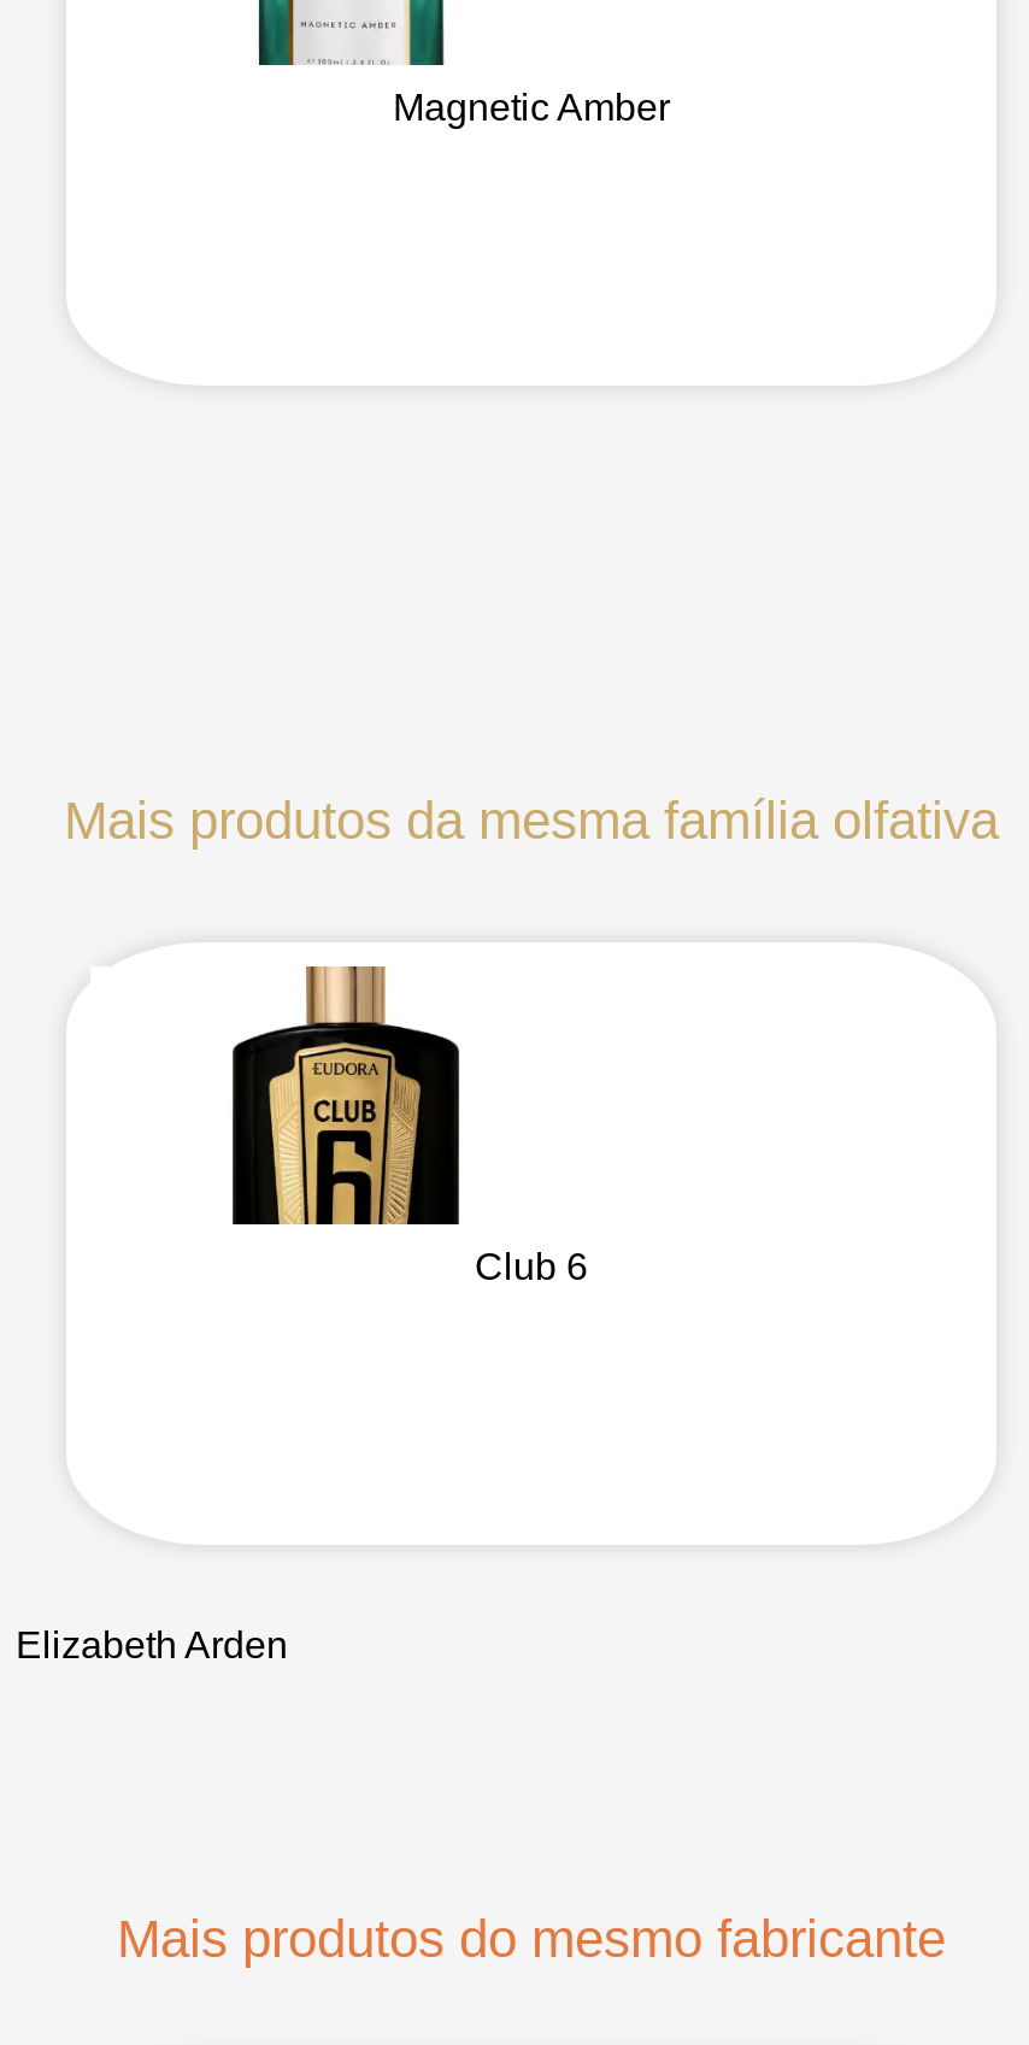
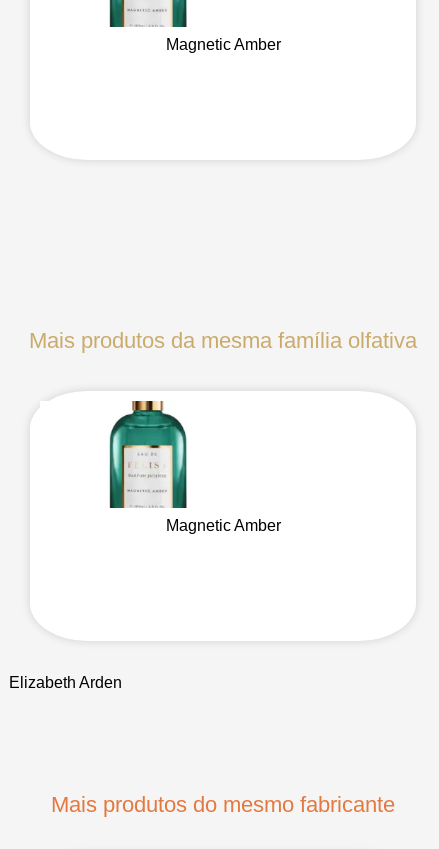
[230,966,588,1286] [image] | Club 6 -> [99,400,280,533] [image] | Magnetic Amber

